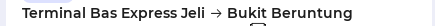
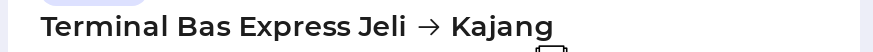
[223,4,353,22] Bukit Beruntung -> [442,8,554,44] Kajang

